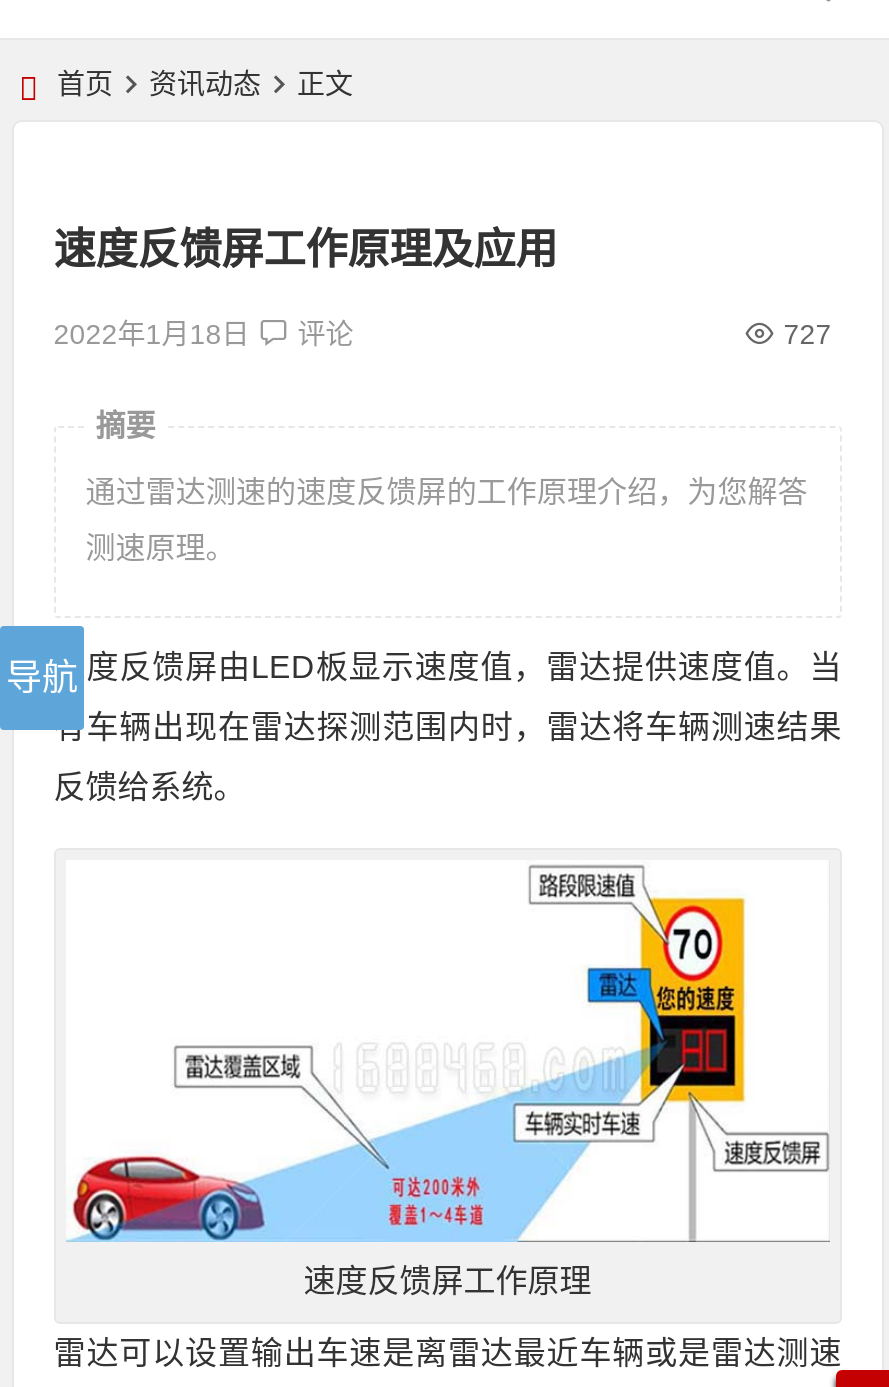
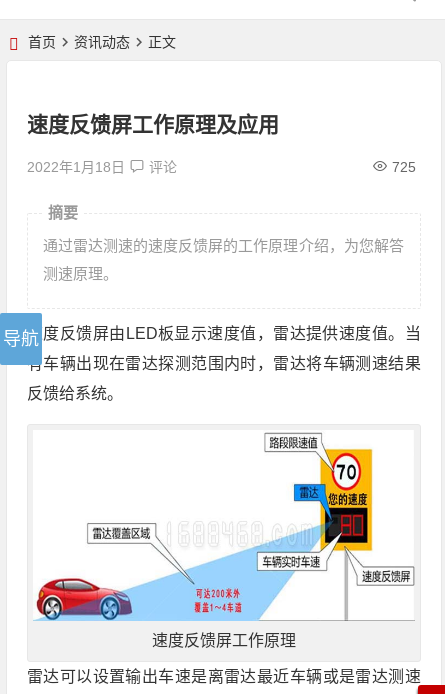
[783,318,831,350] 727 -> [392,159,416,175] 725

